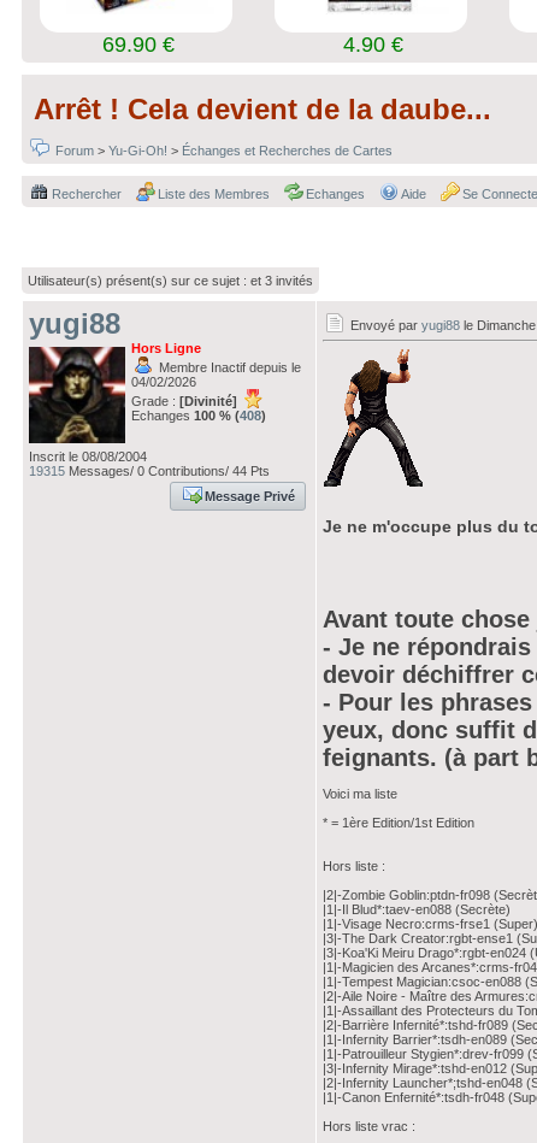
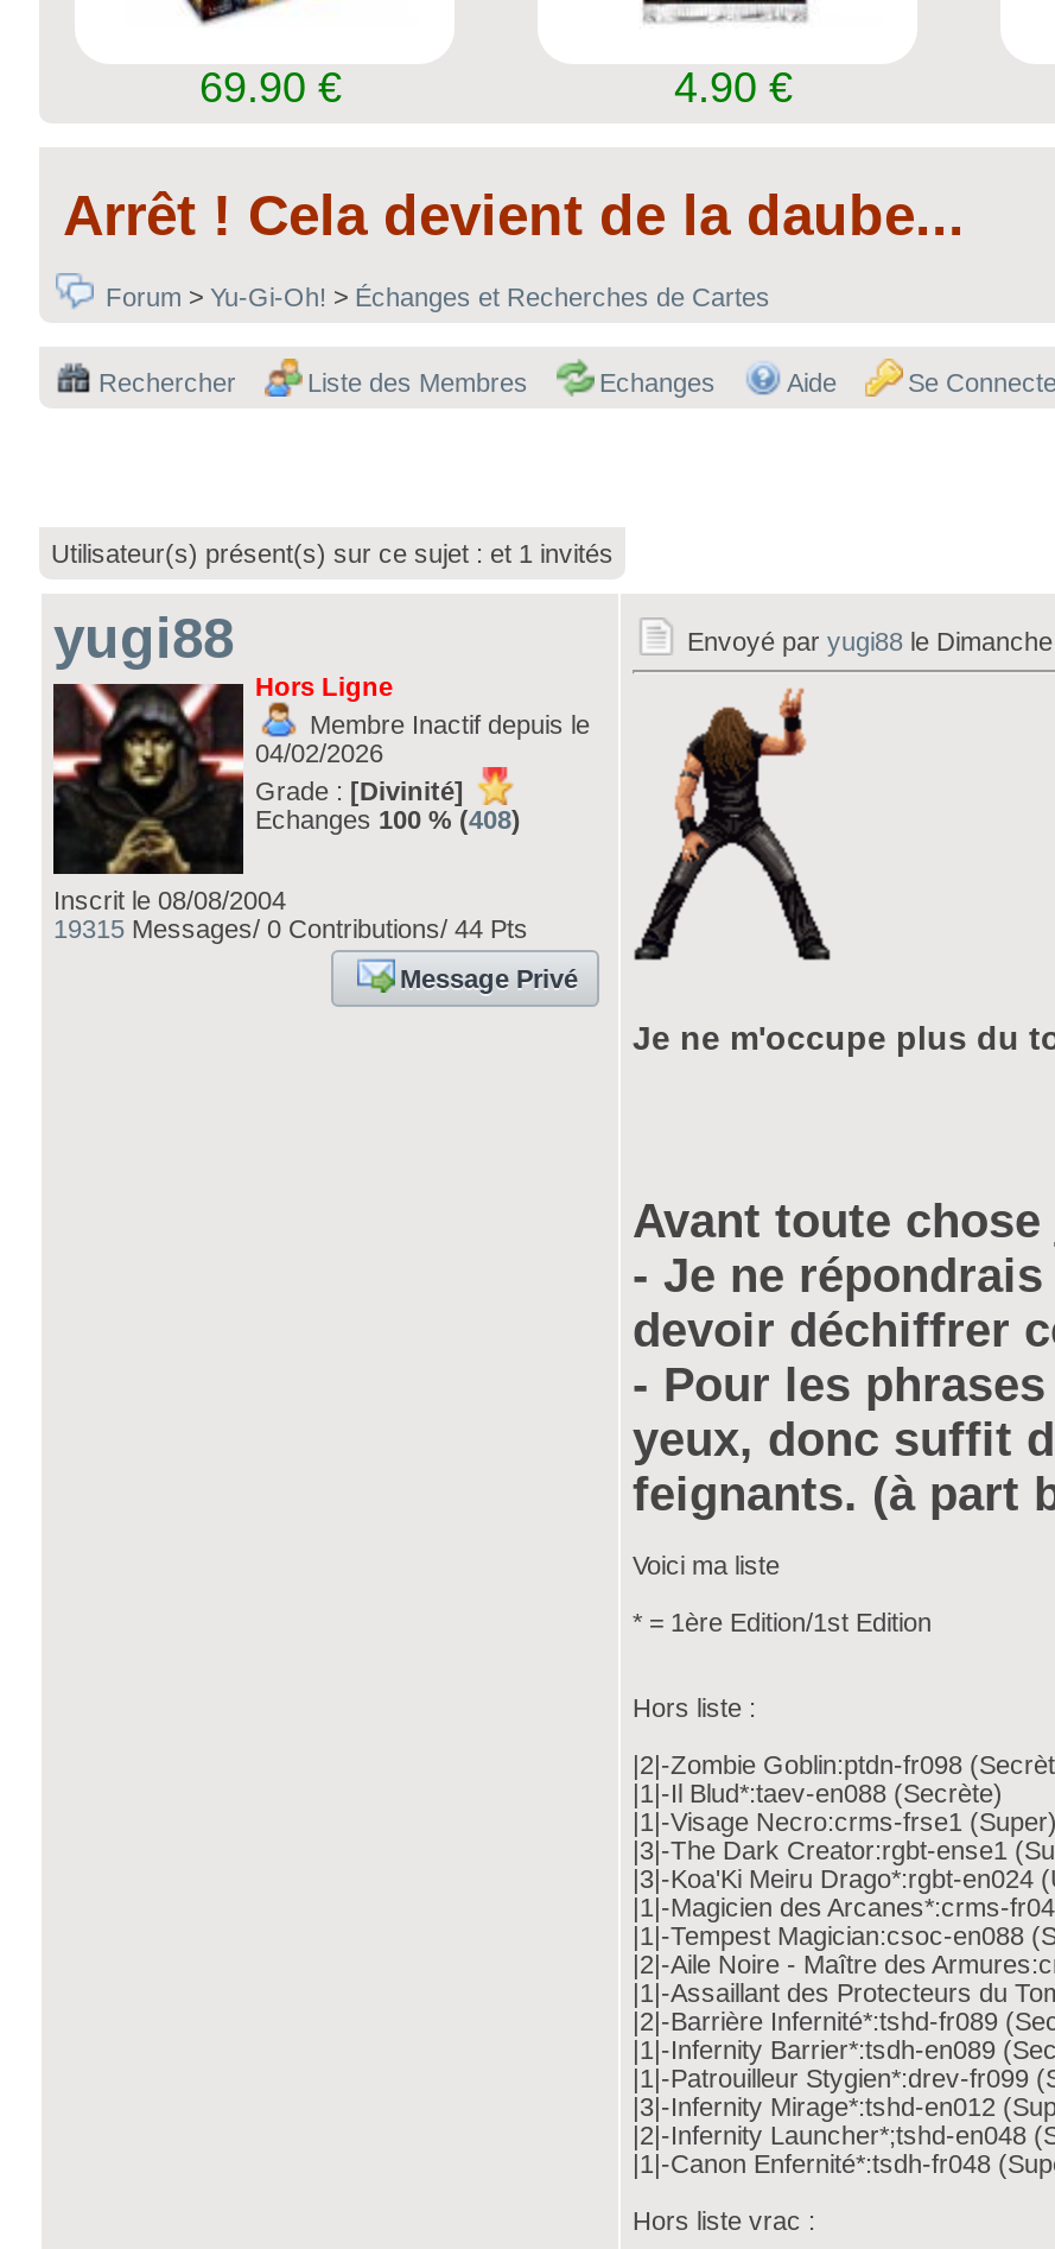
[28,273,313,288] Utilisateur(s) présent(s) sur ce sujet : et 3 invités -> [51,539,614,568] Utilisateur(s) présent(s) sur ce sujet : et 1 invités

